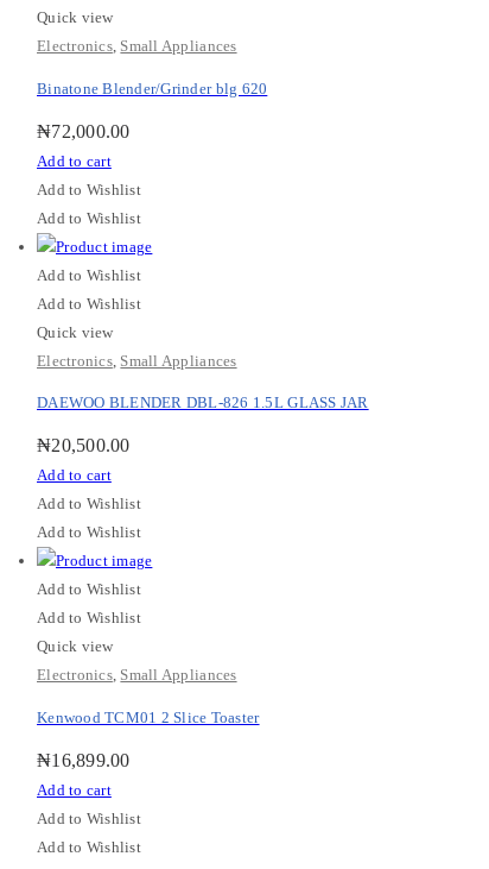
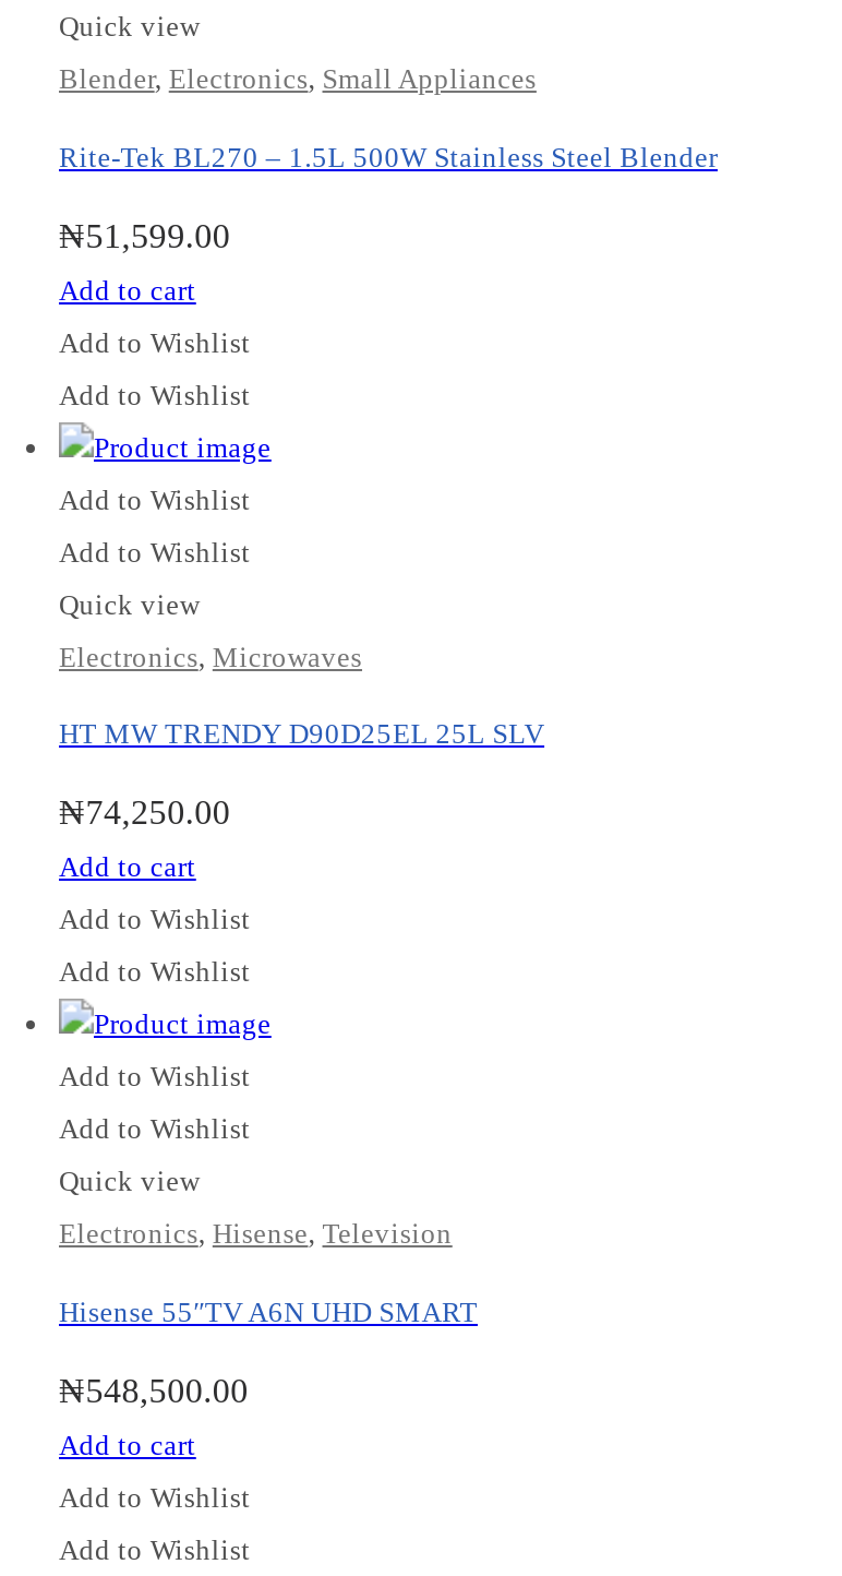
[37,37,237,55] Electronics, Small Appliances -> [59,62,536,95] Blender, Electronics, Small Appliances
[37,79,267,97] Binatone Blender/Grinder blg 620 -> [59,140,718,173] Rite-Tek BL270 – 1.5L 500W Stainless Steel Blender
[37,121,130,141] ₦72,000.00 -> [59,216,230,253] ₦51,599.00
[37,351,237,369] Electronics, Small Appliances -> [59,640,362,673] Electronics, Microwaves
[37,394,369,412] DAEWOO BLENDER DBL-826 1.5L GLASS JAR -> [59,718,544,751] HT MW TRENDY D90D25EL 25L SLV
[37,435,130,456] ₦20,500.00 -> [59,794,230,831] ₦74,250.00
[37,666,237,684] Electronics, Small Appliances -> [59,1217,452,1250] Electronics, Hisense, Television
[37,709,259,726] Kenwood TCM01 2 Slice Toaster -> [59,1296,478,1328] Hisense 55″TV A6N UHD SMART
[37,750,130,770] ₦16,899.00 -> [59,1371,248,1409] ₦548,500.00

